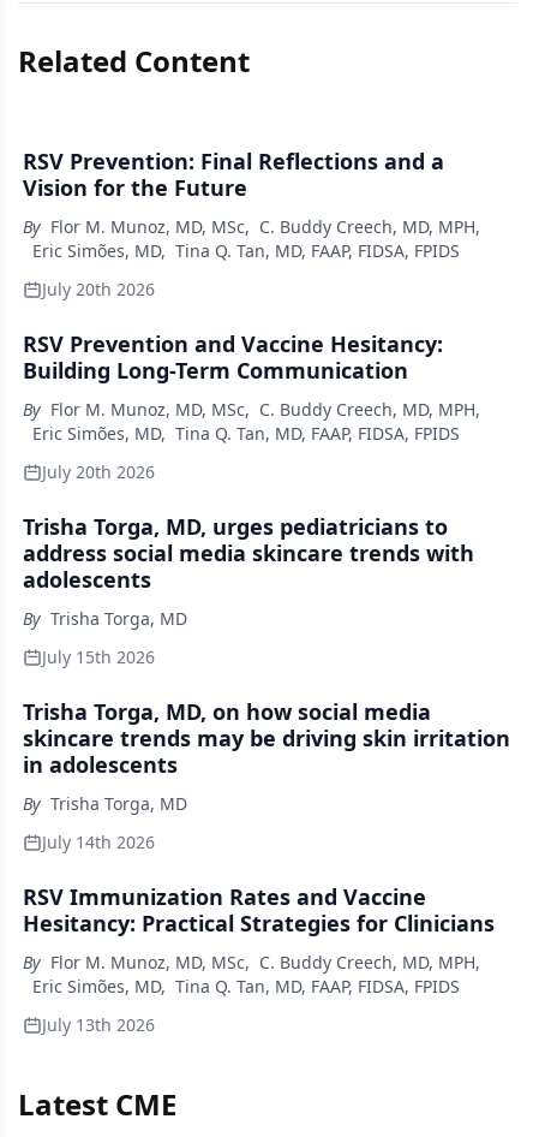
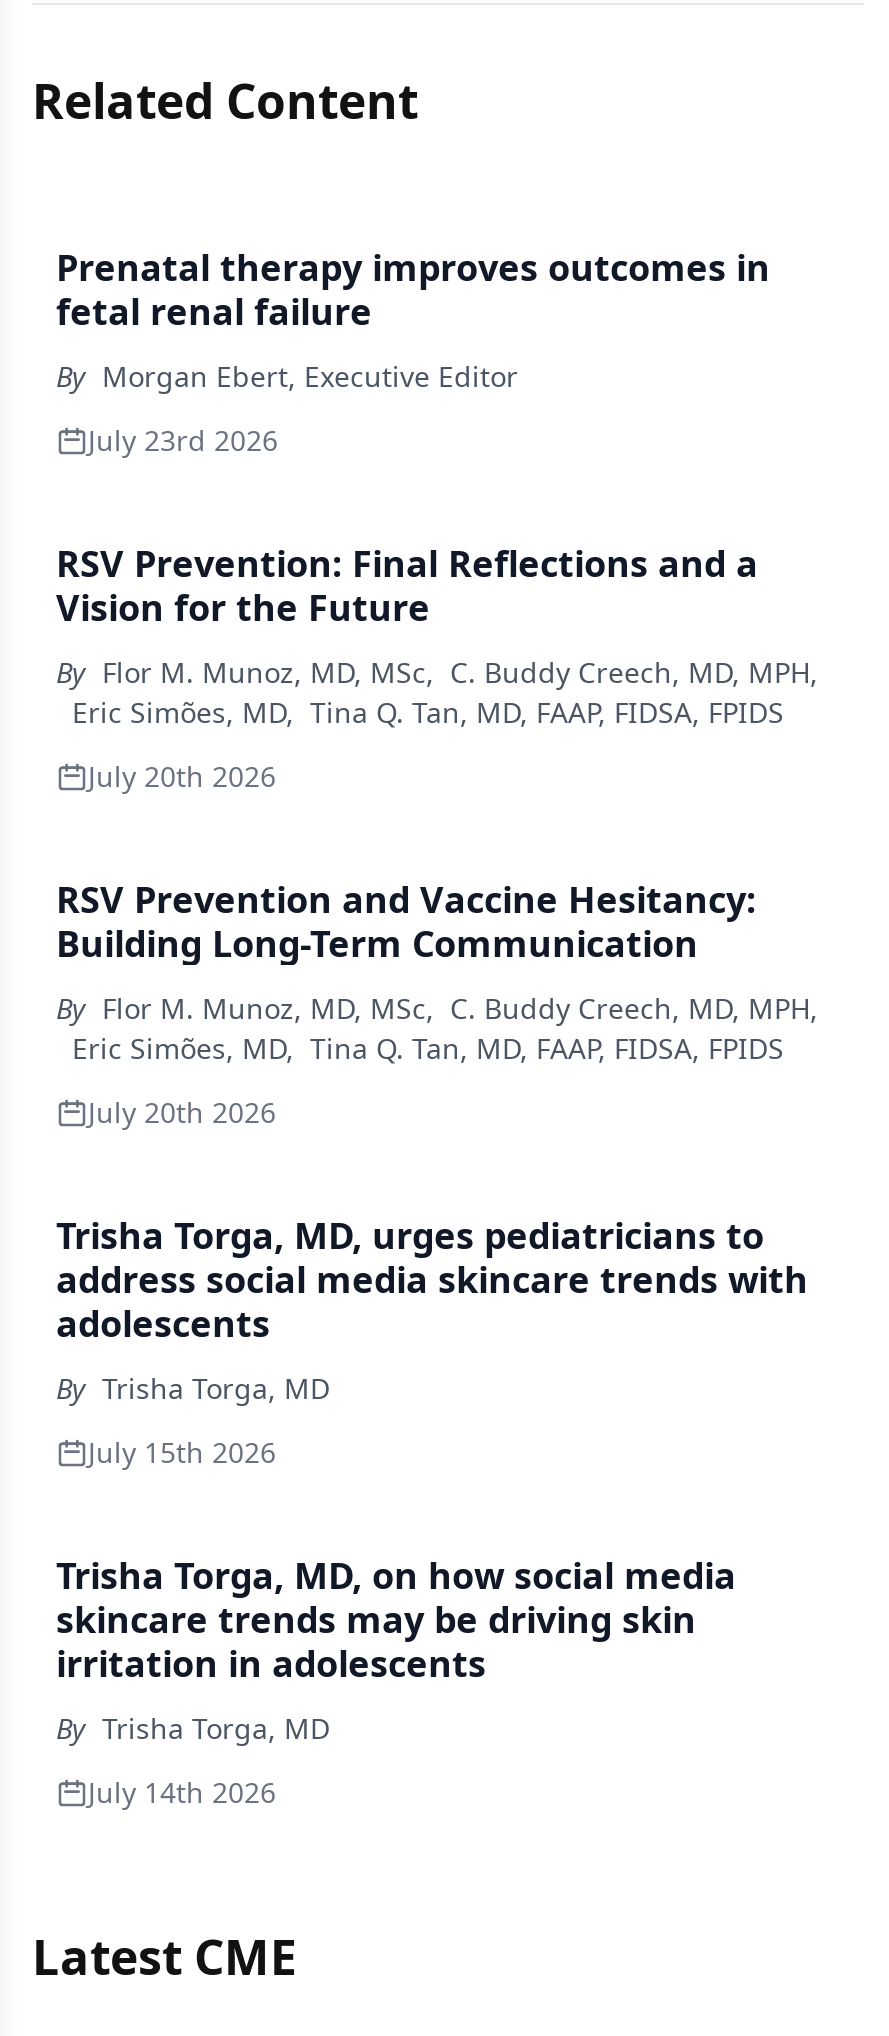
none -> [56,243,770,459] Prenatal therapy improves outcomes in | fetal renal failure | By Morgan Ebert, Executive Editor | July 23rd 2026
moved [23,147,480,300] -> [56,539,818,795]: RSV Prevention: Final Reflections and a | Vision for the Future | By Flor M. Munoz, MD, MSc, C. Buddy Creech, MD, MPH, | Eric Simões, MD, Tina Q. Tan, MD, FAAP, FIDSA, FPIDS | July 20th 2026
moved [23,329,480,483] -> [56,875,818,1131]: RSV Prevention and Vaccine Hesitancy: | Building Long-Term Communication | By Flor M. Munoz, MD, MSc, C. Buddy Creech, MD, MPH, | Eric Simões, MD, Tina Q. Tan, MD, FAAP, FIDSA, FPIDS | July 20th 2026
moved [23,512,474,668] -> [56,1211,808,1471]: Trisha Torga, MD, urges pediatricians to | address social media skincare trends with | adolescents | By Trisha Torga, MD | July 15th 2026
moved [23,697,431,726] -> [56,1551,736,1599]: Trisha Torga, MD, on how social media
moved [23,792,187,853] -> [56,1709,330,1811]: By Trisha Torga, MD | July 14th 2026
[23,882,495,1036] RSV Immunization Rates and Vaccine | Hesitancy: Practical Strategies for Clinicians | By Flor M. Munoz, MD, MSc, C. Buddy Creech, MD, MPH, | Eric Simões, MD, Tina Q. Tan, MD, FAAP, FIDSA, FPIDS | July 13th 2026 -> none

